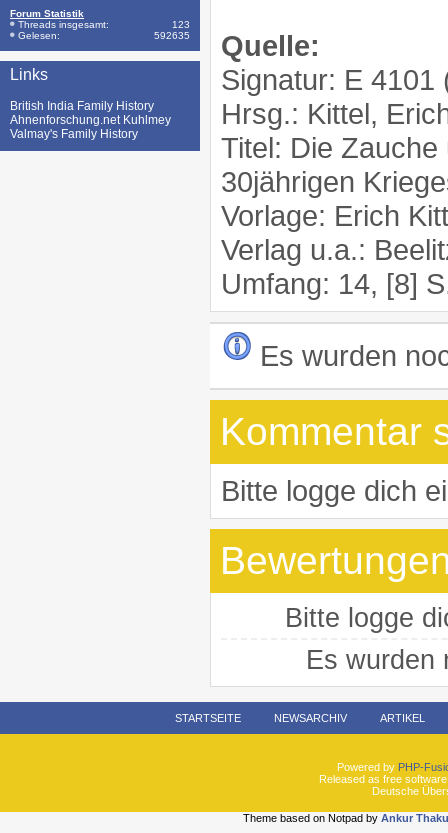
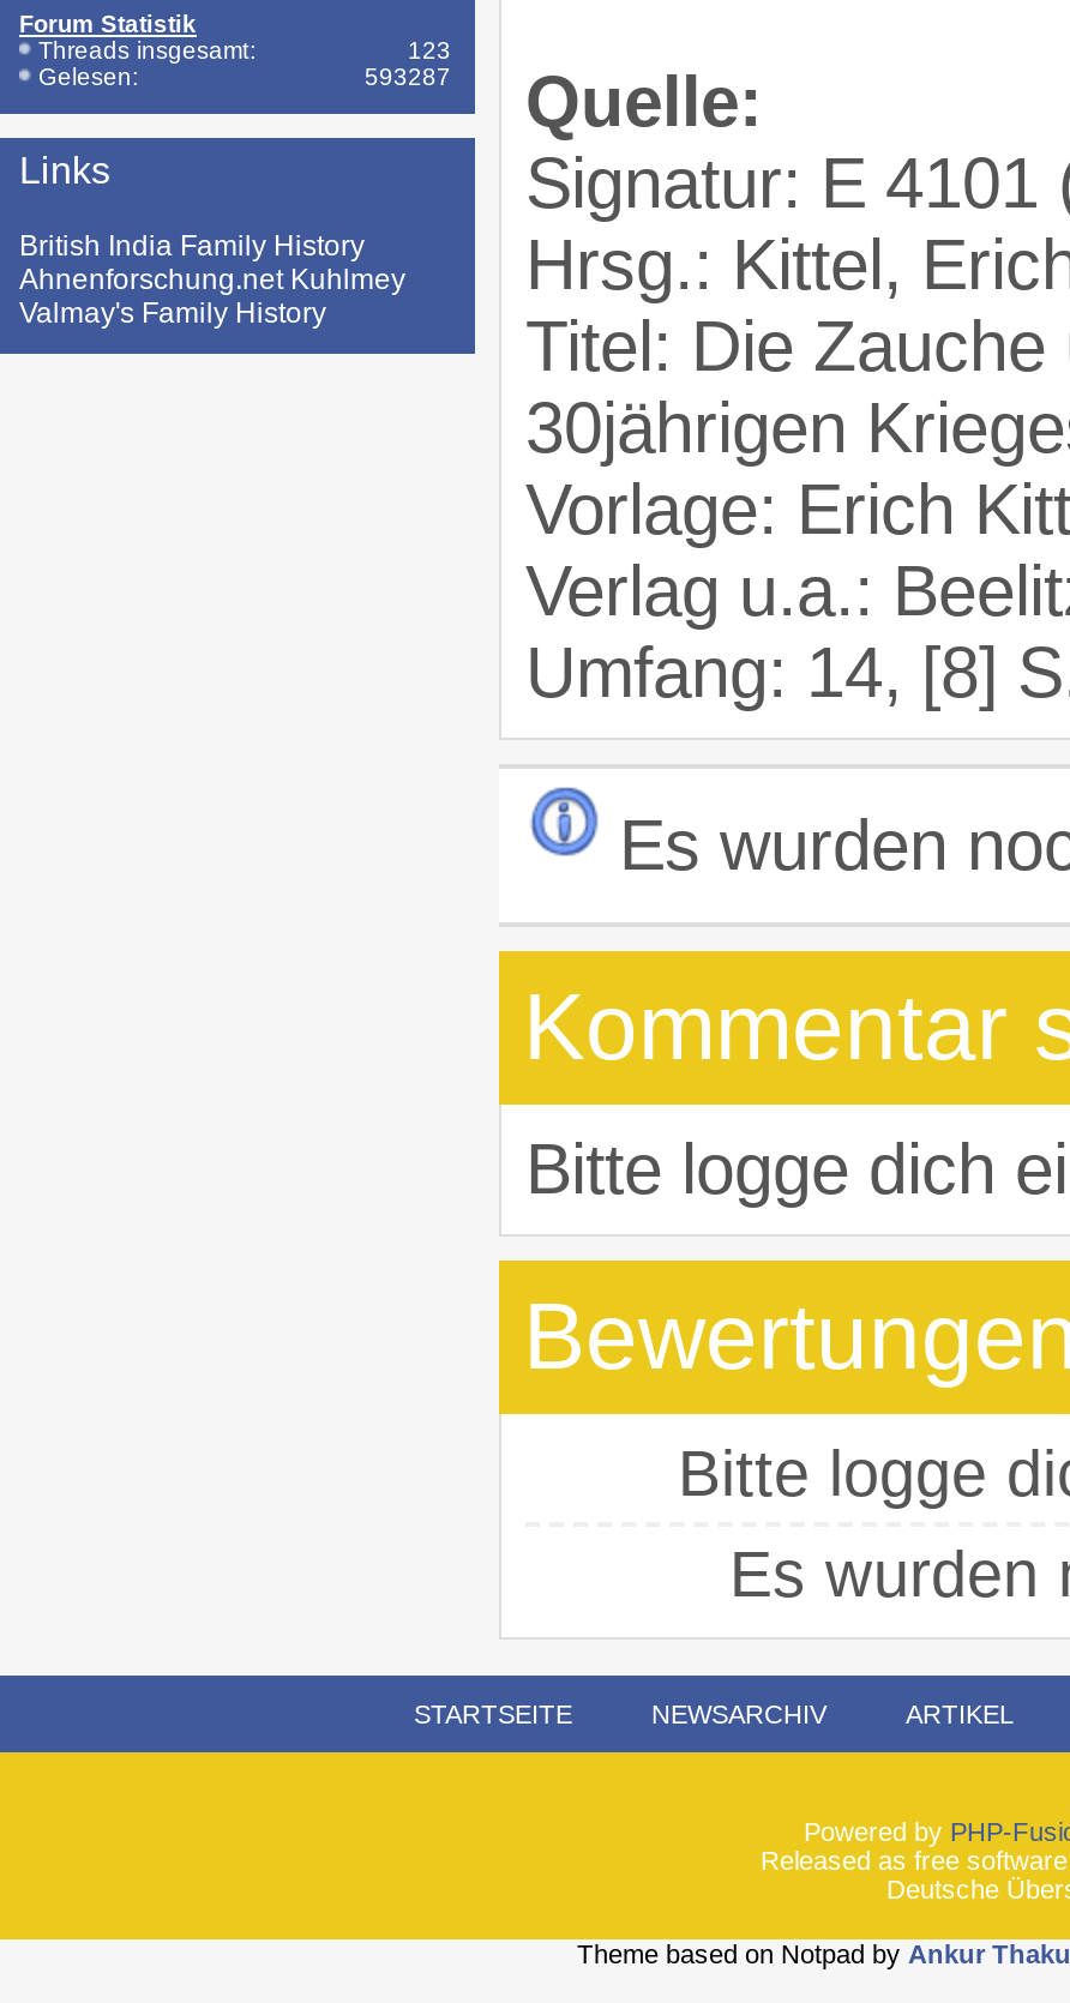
[154,30,190,41] 592635 -> [365,64,451,90] 593287

